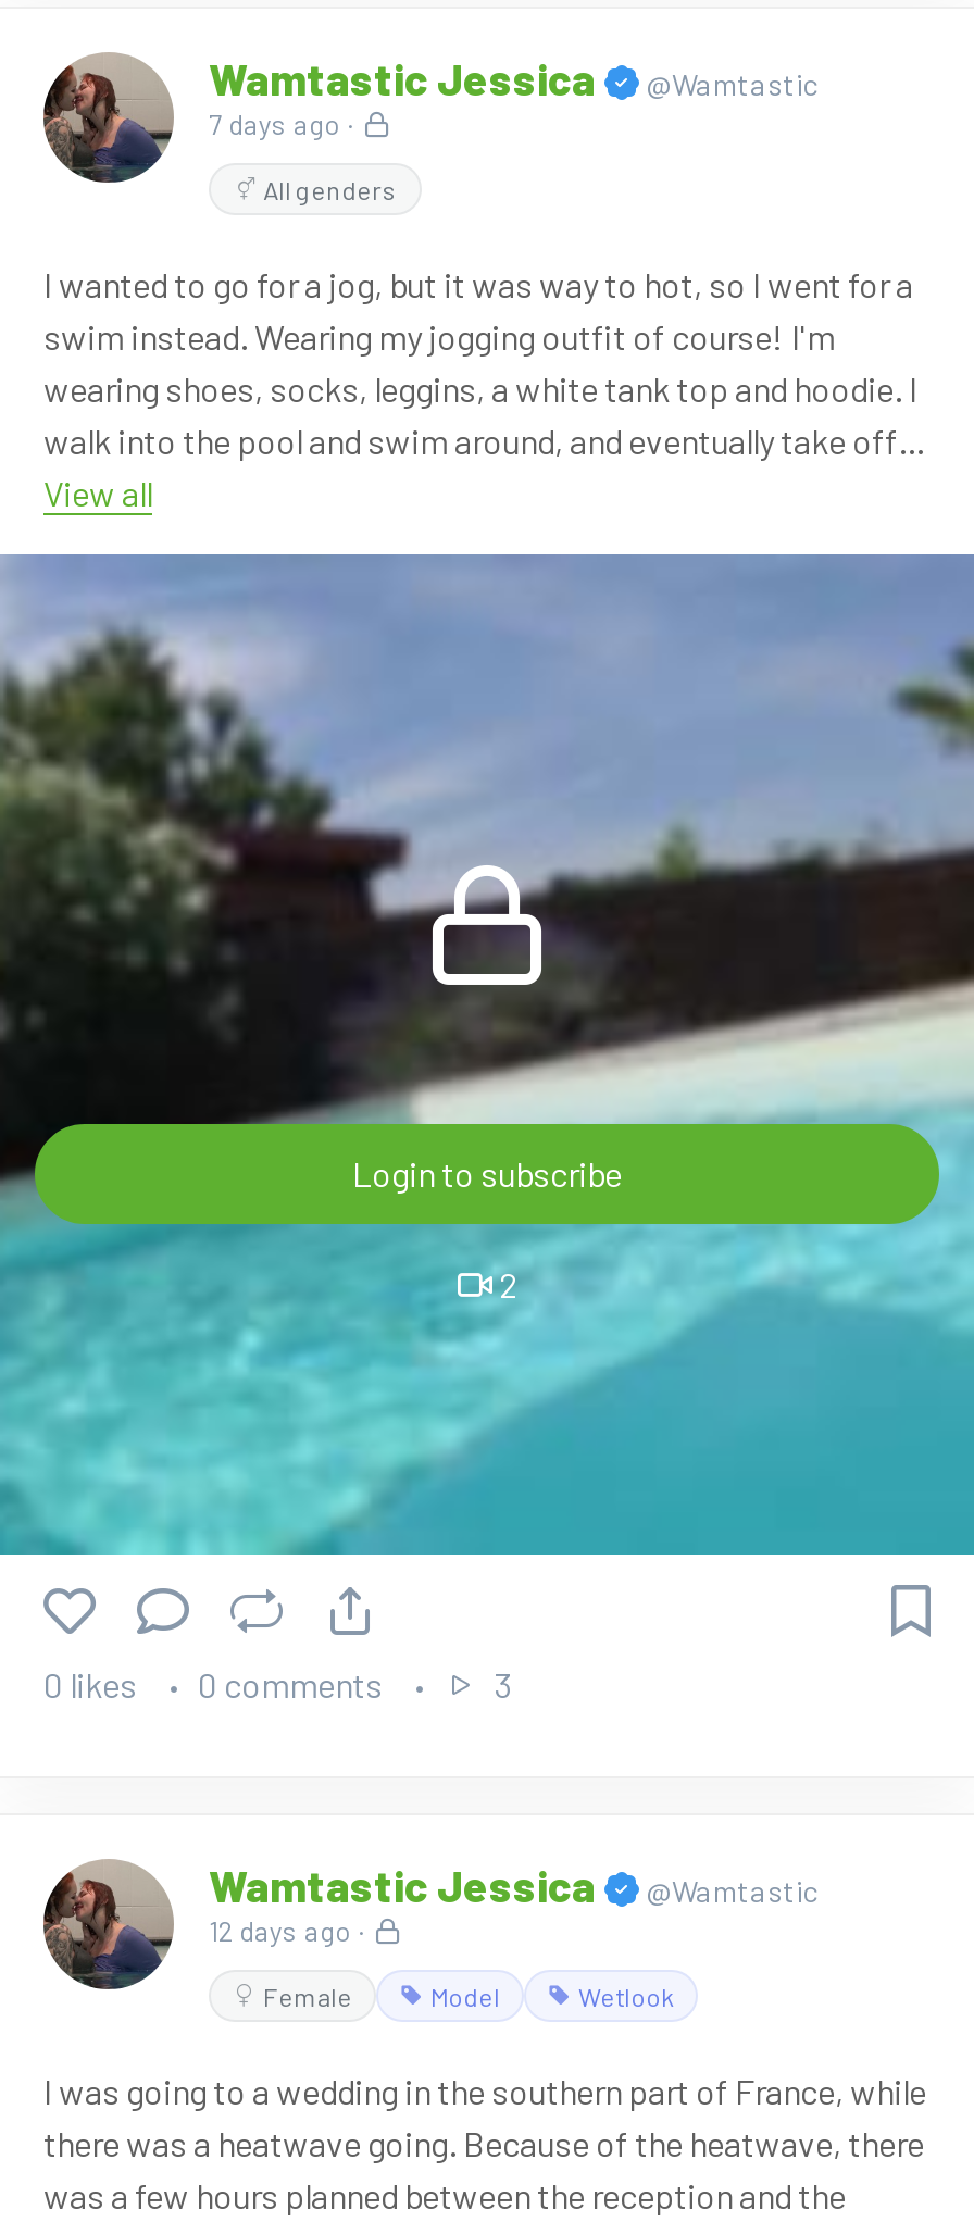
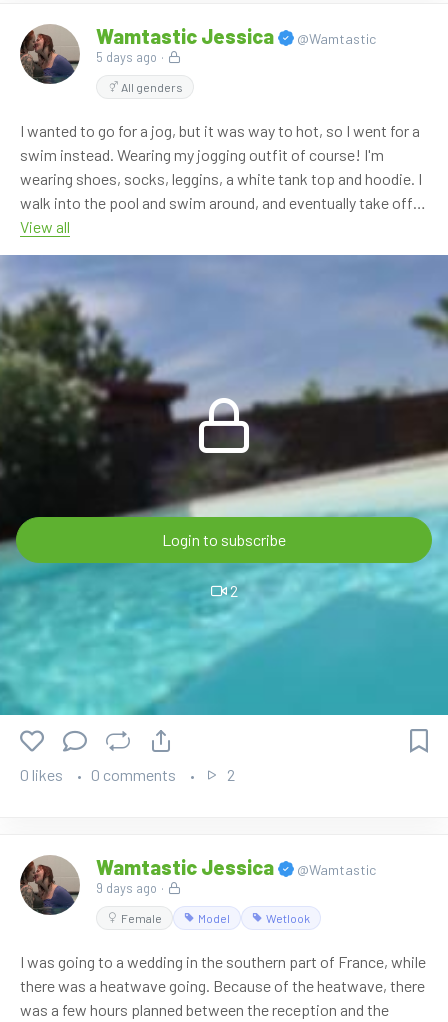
[209,106,354,141] 7 days ago · -> [96,49,164,65] 5 days ago ·
[494,1663,511,1704] 3 -> [227,765,235,784] 2
[209,1913,365,1947] 12 days ago · -> [96,880,164,896] 9 days ago ·

